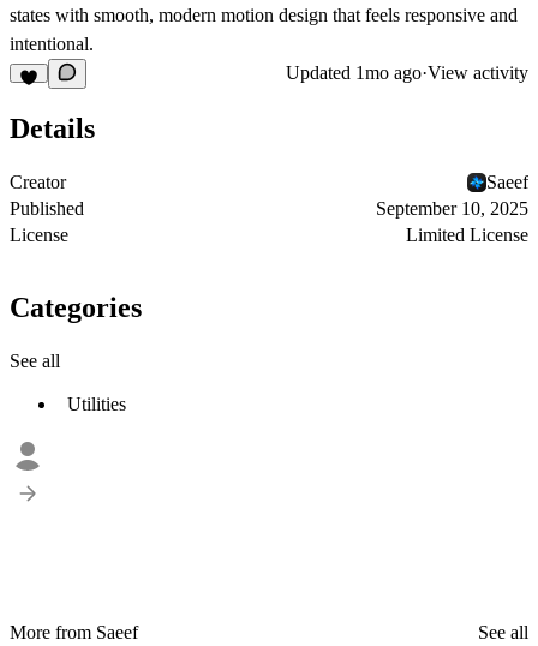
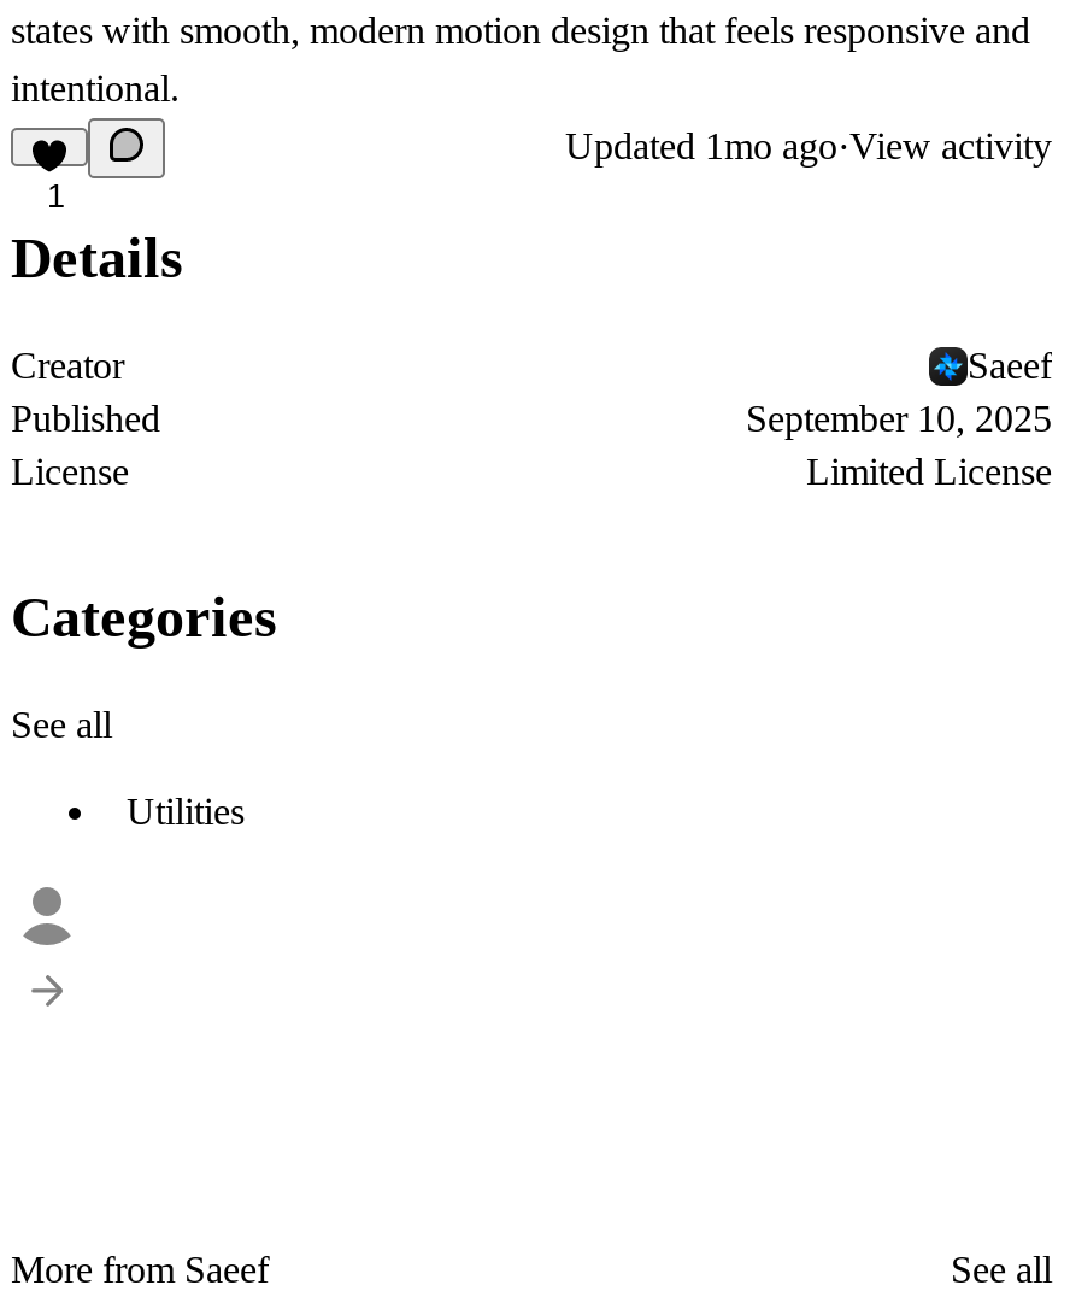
none -> [47,179,64,216] 1

